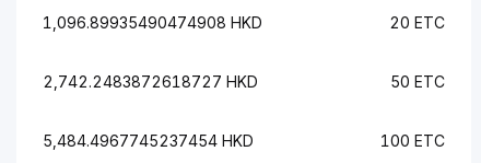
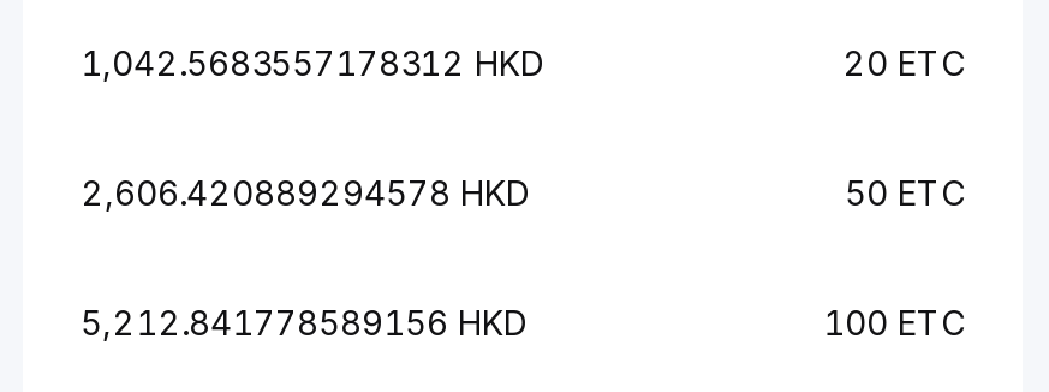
[43,13,262,32] 1,096.89935490474908 HKD -> [81,42,544,83] 1,042.5683557178312 HKD
[43,72,258,91] 2,742.2483872618727 HKD -> [81,172,530,213] 2,606.420889294578 HKD
[43,131,254,150] 5,484.4967745237454 HKD -> [81,302,528,343] 5,212.841778589156 HKD

